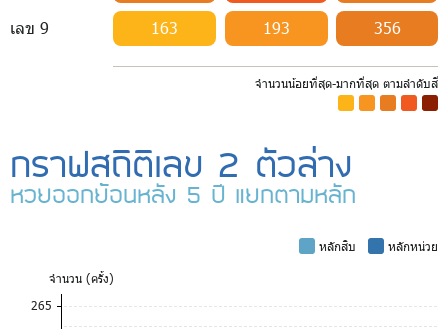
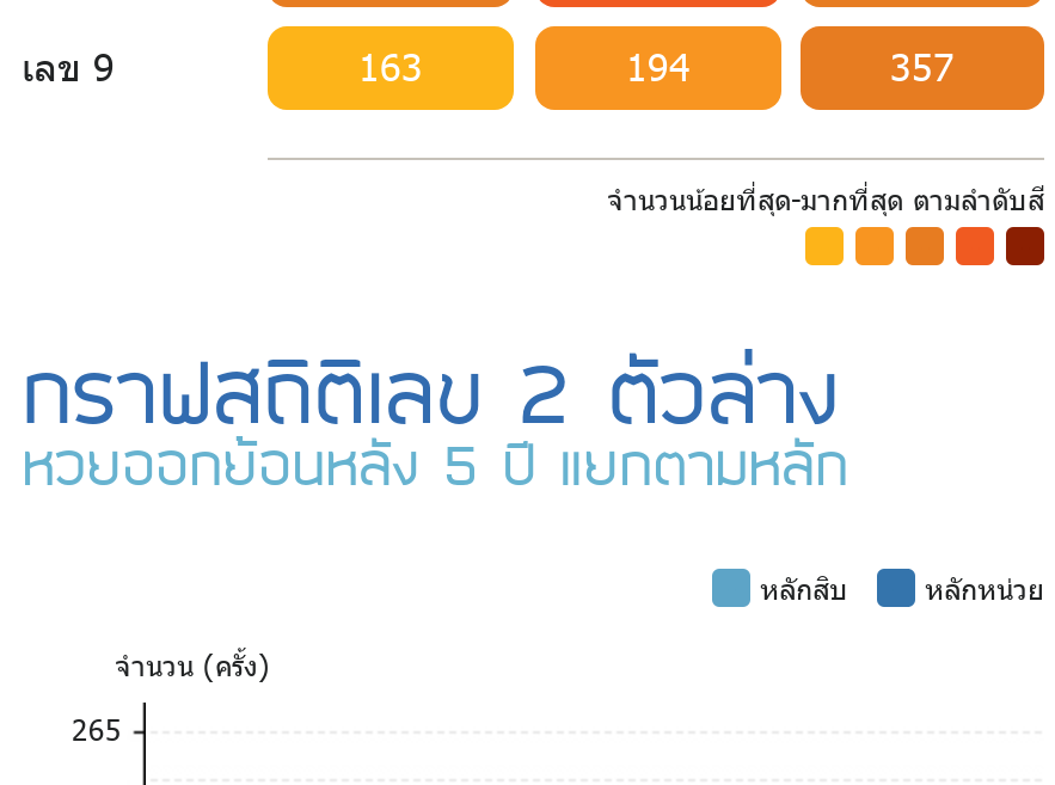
[263,17,290,38] 193 -> [626,41,691,91] 194
[373,17,400,38] 356 -> [890,41,955,91] 357

